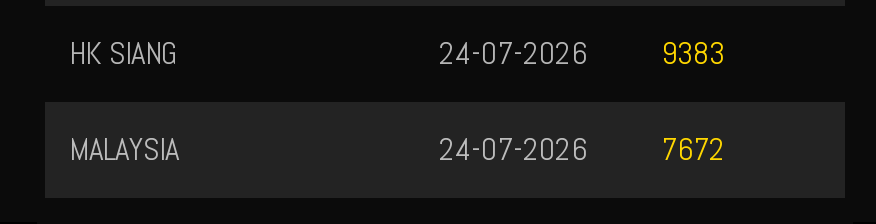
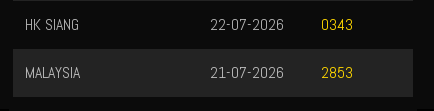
[439,30,587,70] 24-07-2026 -> [210,15,284,35] 22-07-2026
[661,31,725,71] 9383 -> [321,15,353,35] 0343
[439,126,587,166] 24-07-2026 -> [210,63,284,83] 21-07-2026
[661,127,725,167] 7672 -> [321,63,353,83] 2853

